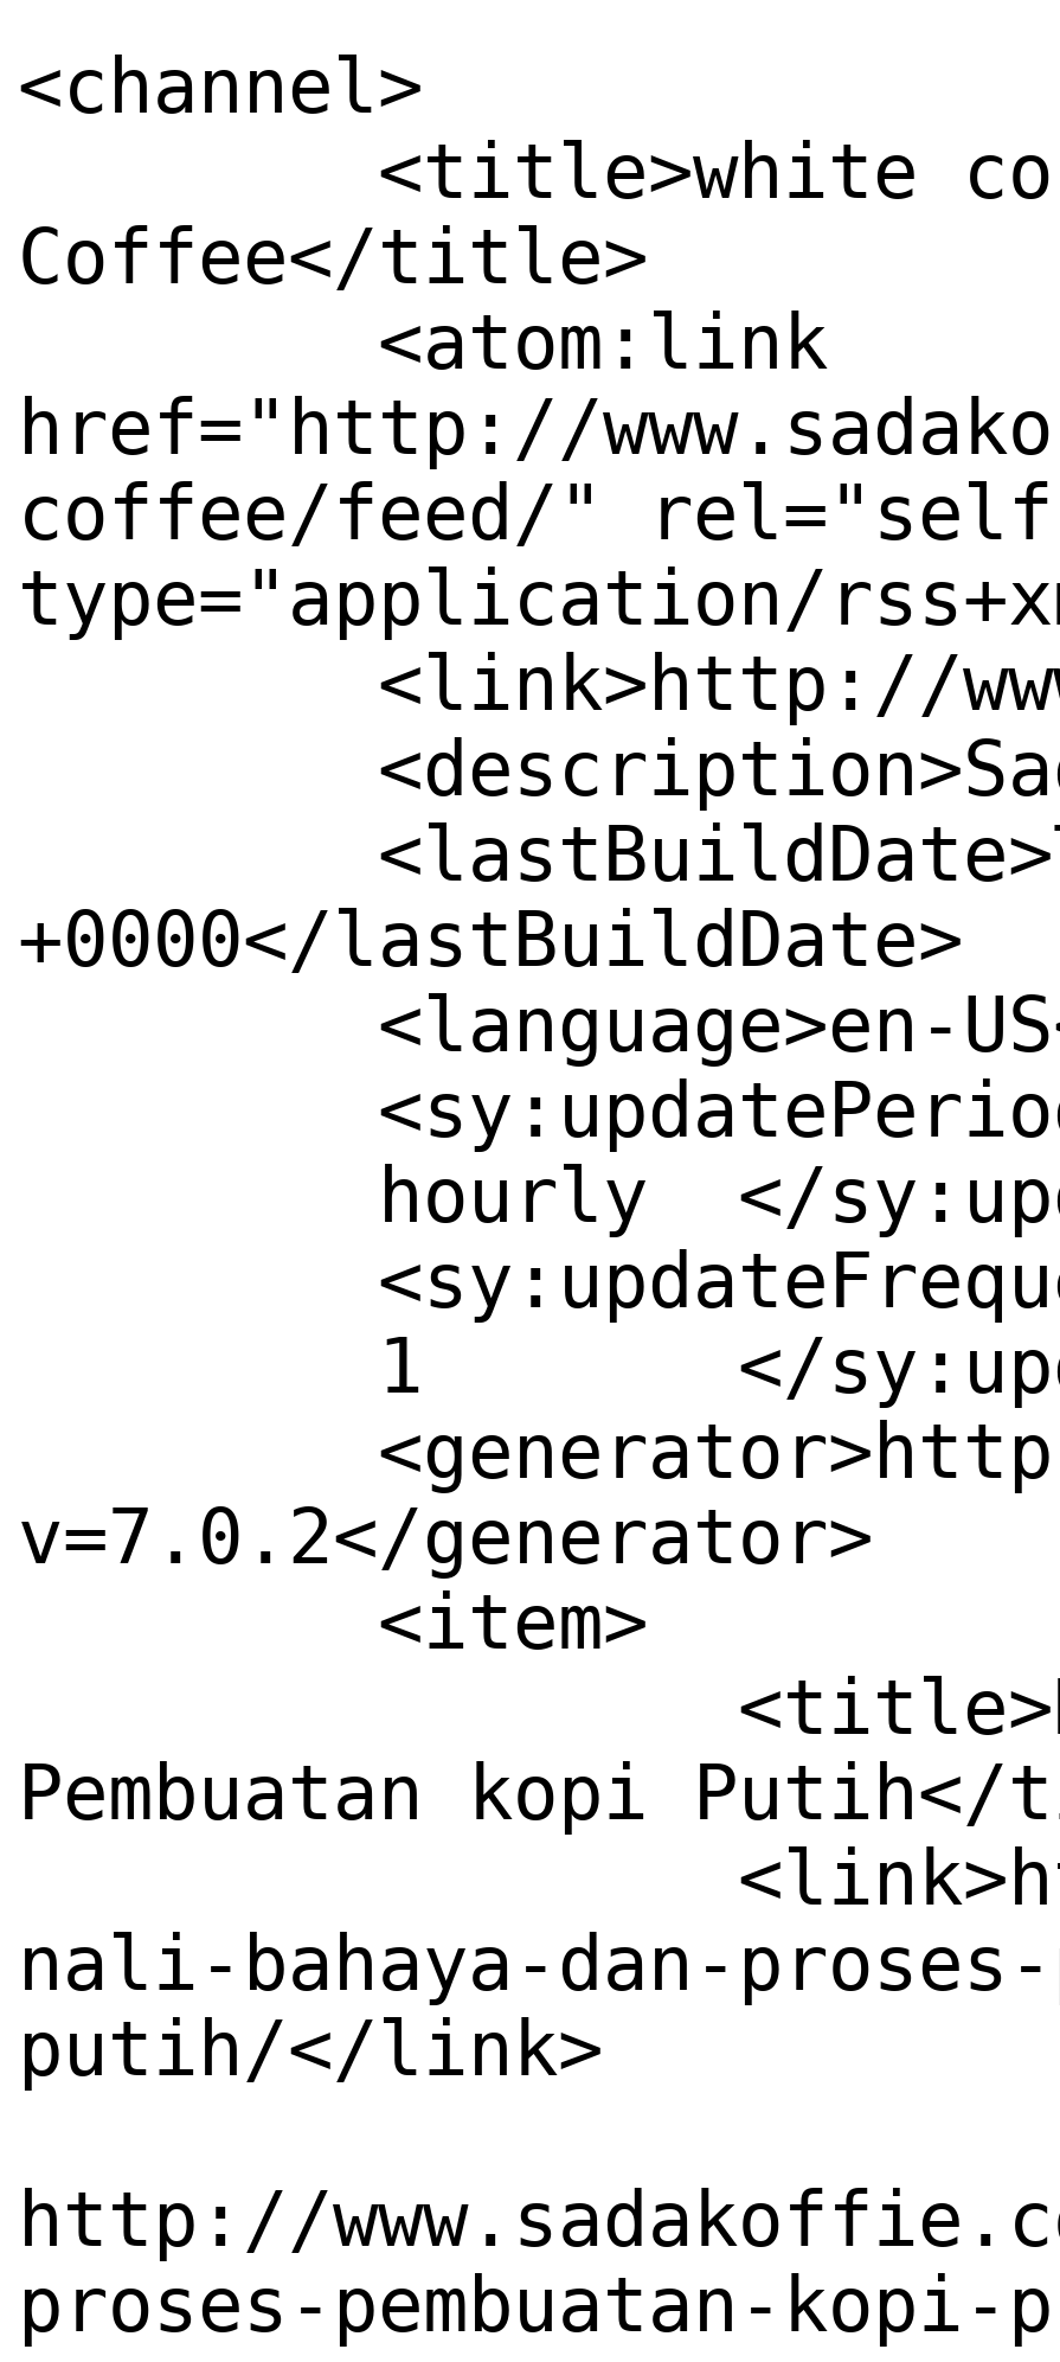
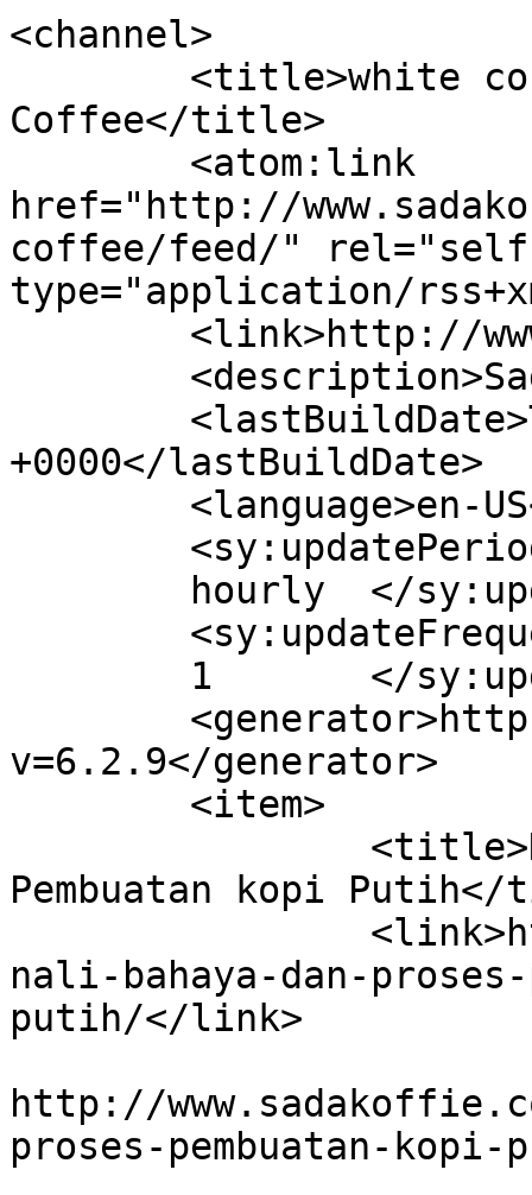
[18,1494,873,1580] v=7.0.2</generator> -> [9,740,438,783] v=6.2.9</generator>

